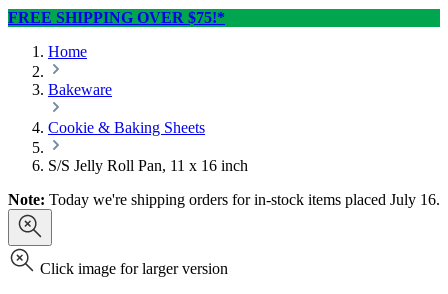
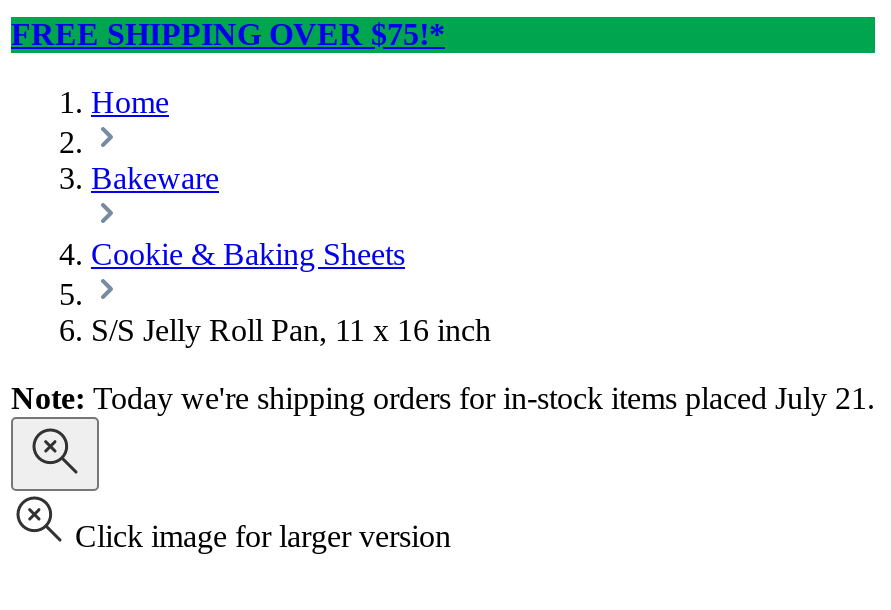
[8,191,440,208] Note: Today we're shipping orders for in-stock items placed July 16. -> [11,381,875,415] Note: Today we're shipping orders for in-stock items placed July 21.

